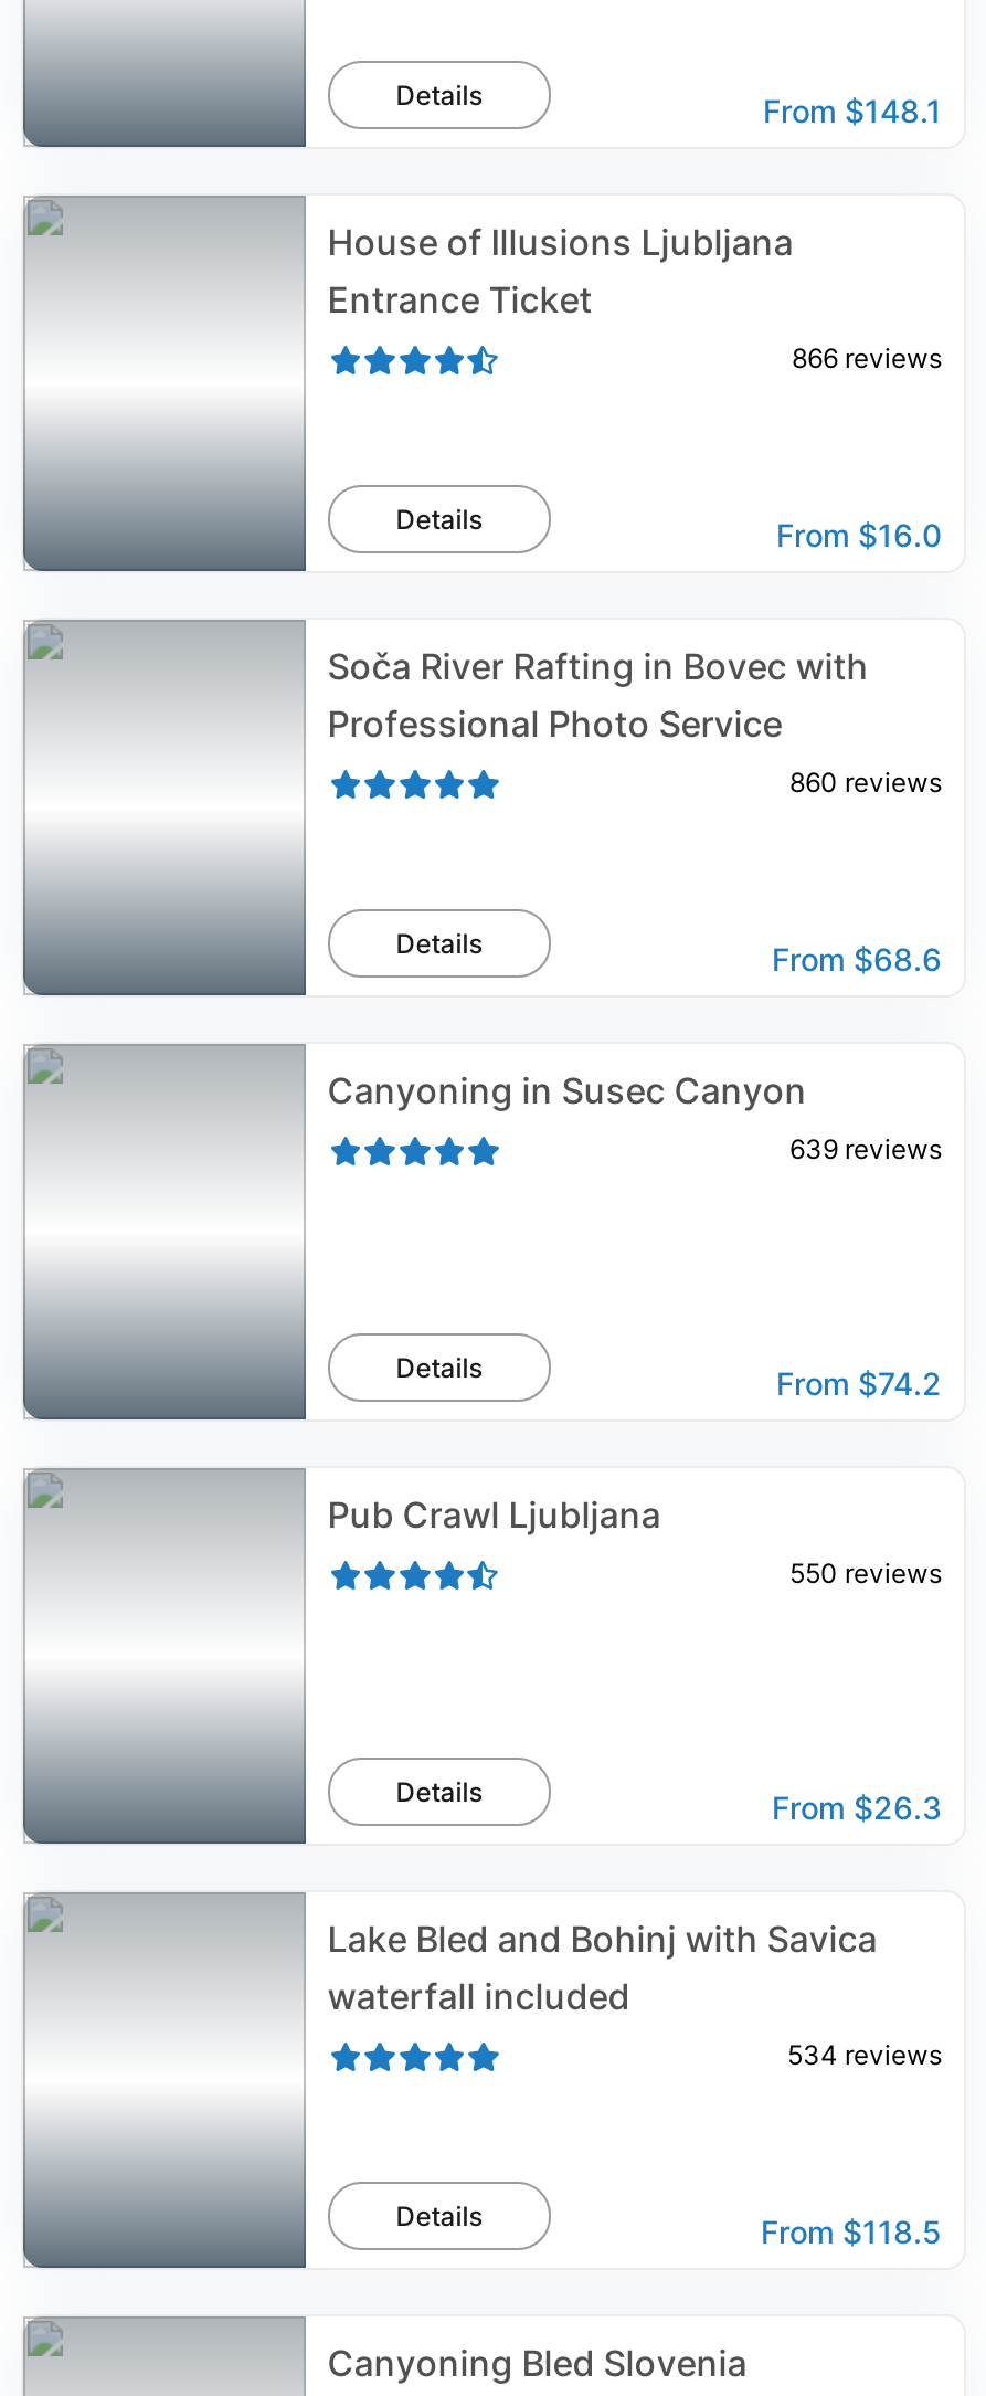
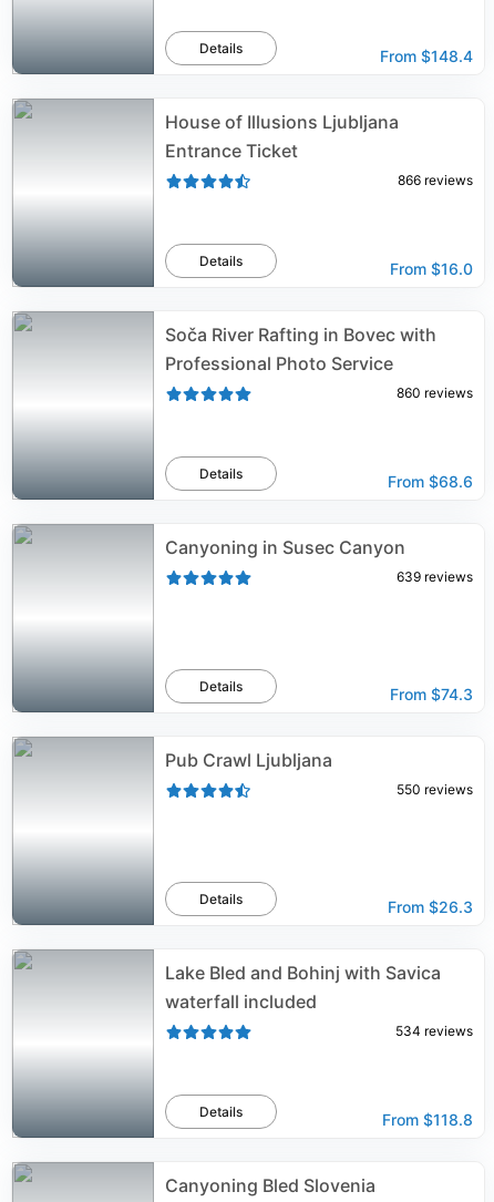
[763,92,942,129] From $148.1 -> [380,47,473,65] From $148.4
[776,1364,942,1402] From $74.2 -> [390,685,473,703] From $74.3
[761,2213,942,2250] From $118.5 -> [382,1110,473,1129] From $118.8

